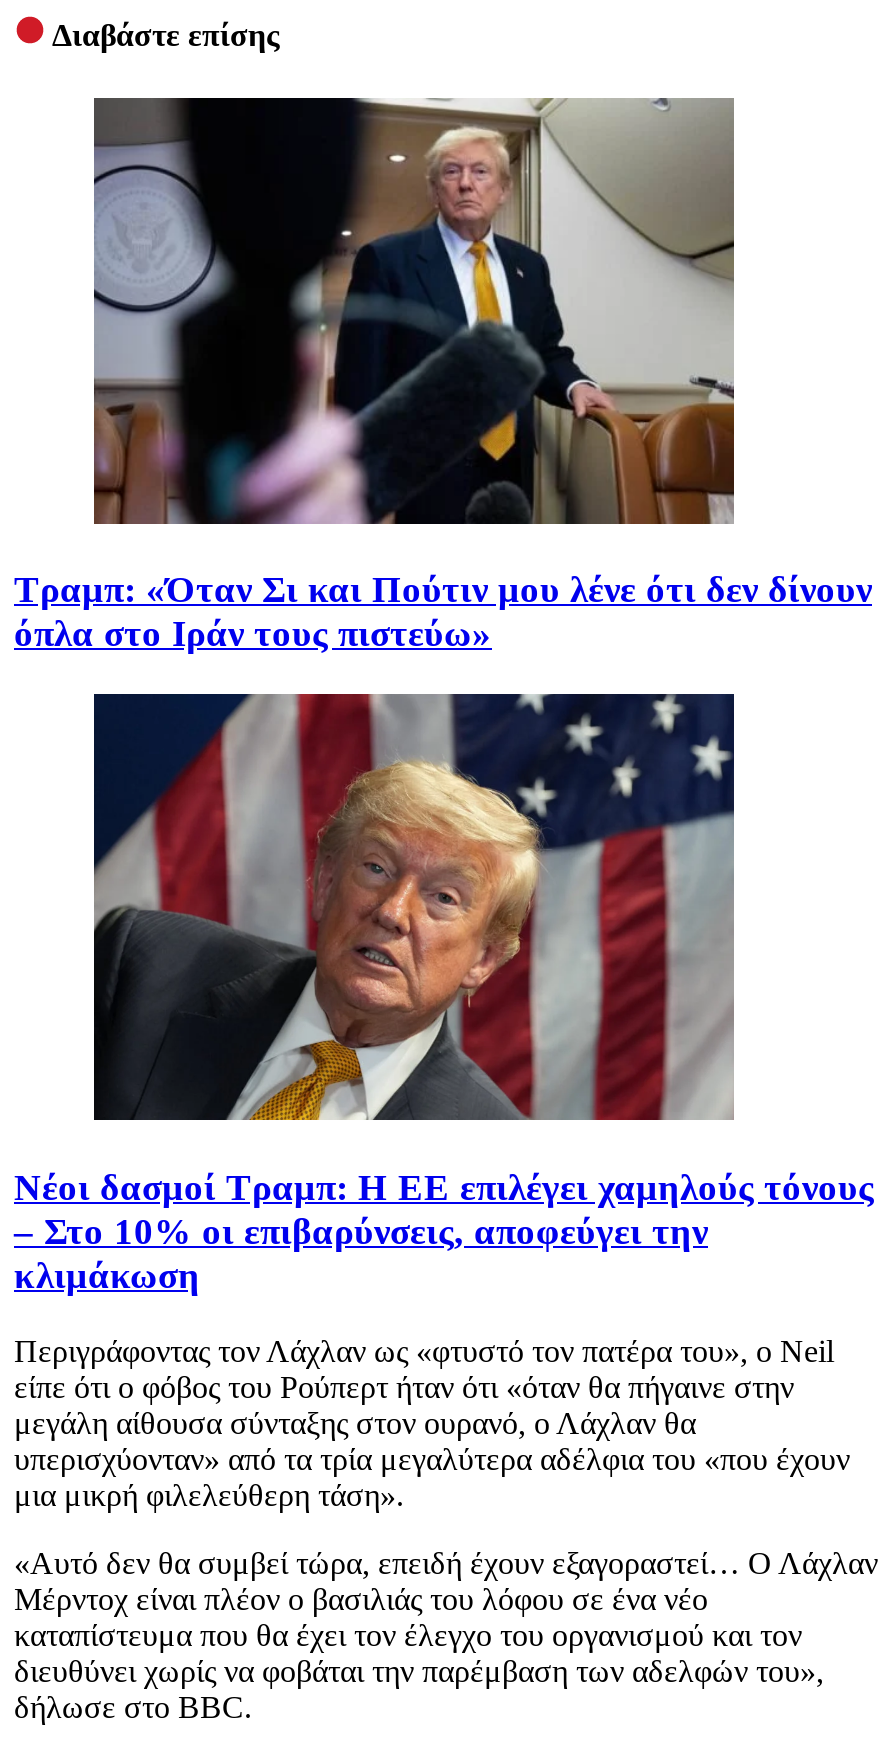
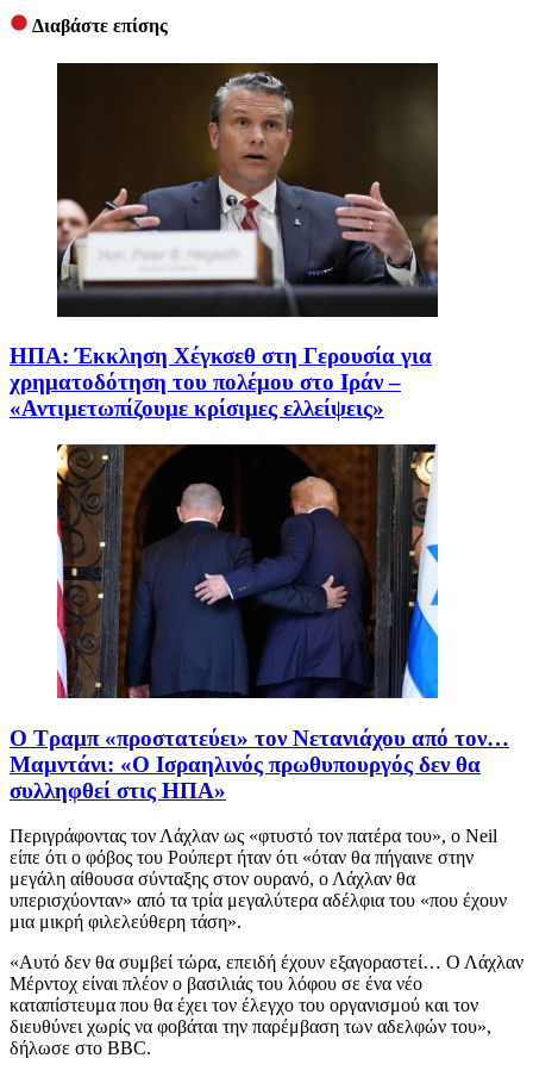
[14,96,872,655] [image] | Τραμπ: «Όταν Σι και Πούτιν μου λένε ότι δεν δίνουν | όπλα στο Ιράν τους πιστεύω» -> [10,62,439,421] [image] | ΗΠΑ: Έκκληση Χέγκσεθ στη Γερουσία για | χρηματοδότηση του πολέμου στο Ιράν – | «Αντιμετωπίζουμε κρίσιμες ελλείψεις»
[14,694,874,1295] [image] | Νέοι δασμοί Τραμπ: Η ΕΕ επιλέγει χαμηλούς τόνους | – Στο 10% οι επιβαρύνσεις, αποφεύγει την | κλιμάκωση -> [10,443,509,803] [image] | Ο Τραμπ «προστατεύει» τον Νετανιάχου από τον… | Μαμντάνι: «Ο Ισραηλινός πρωθυπουργός δεν θα | συλληφθεί στις ΗΠΑ»

